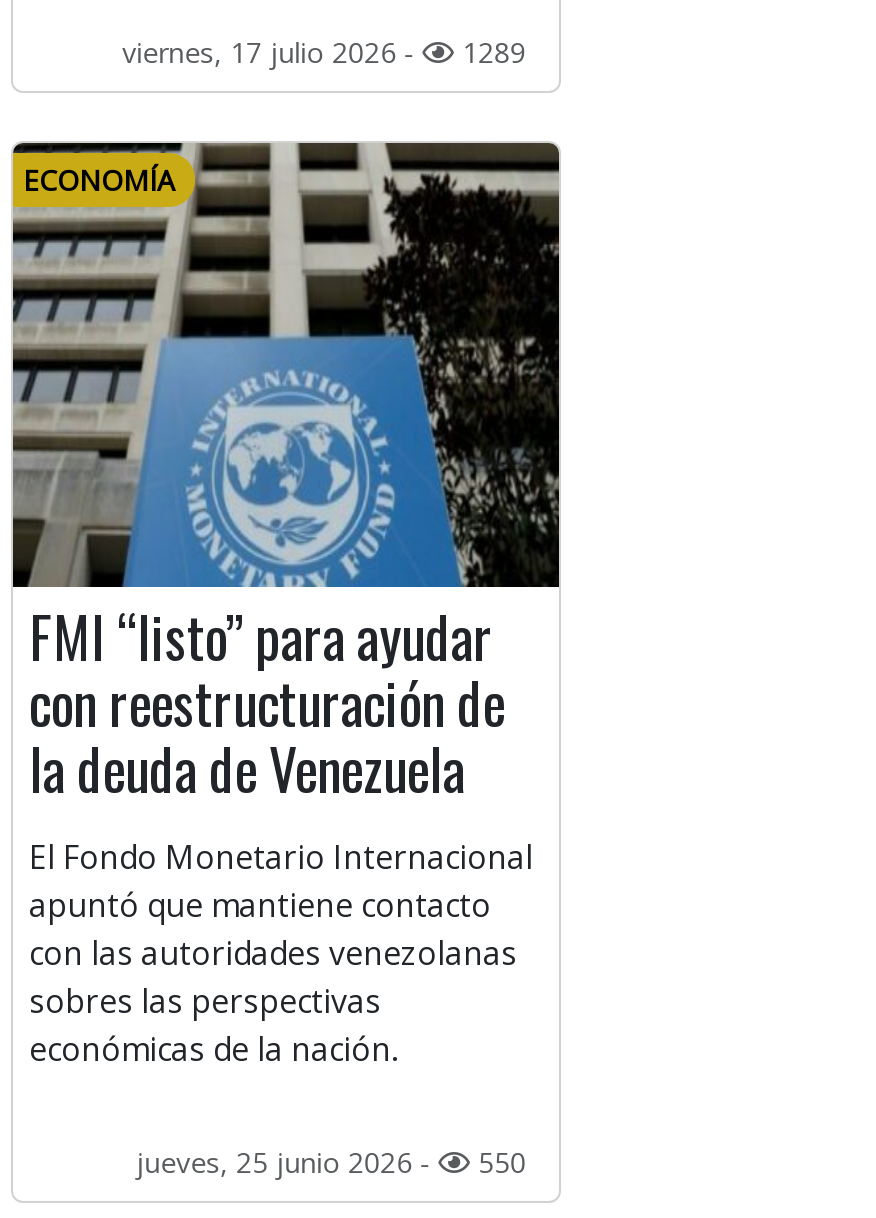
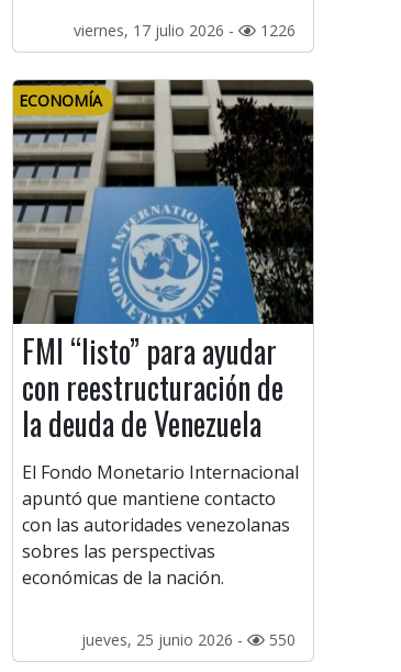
[122,33,526,71] viernes, 17 julio 2026 - 1289 -> [73,20,295,41] viernes, 17 julio 2026 - 1226

